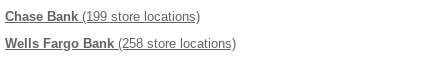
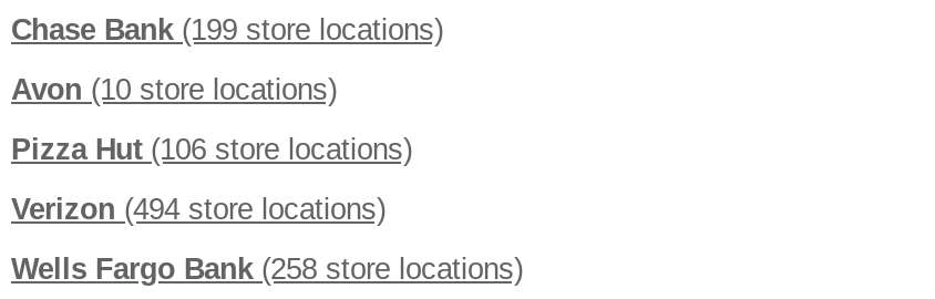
none -> [11,73,412,225] Avon (10 store locations) | Pizza Hut (106 store locations) | Verizon (494 store locations)

